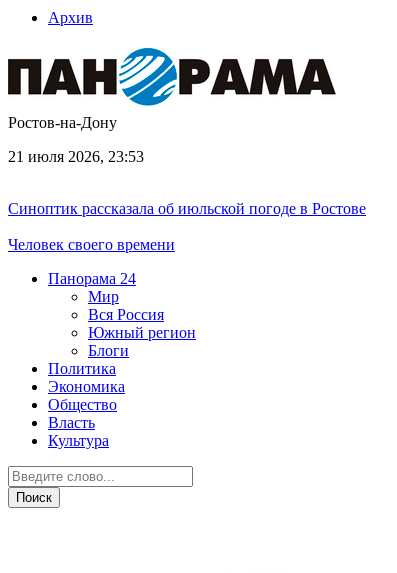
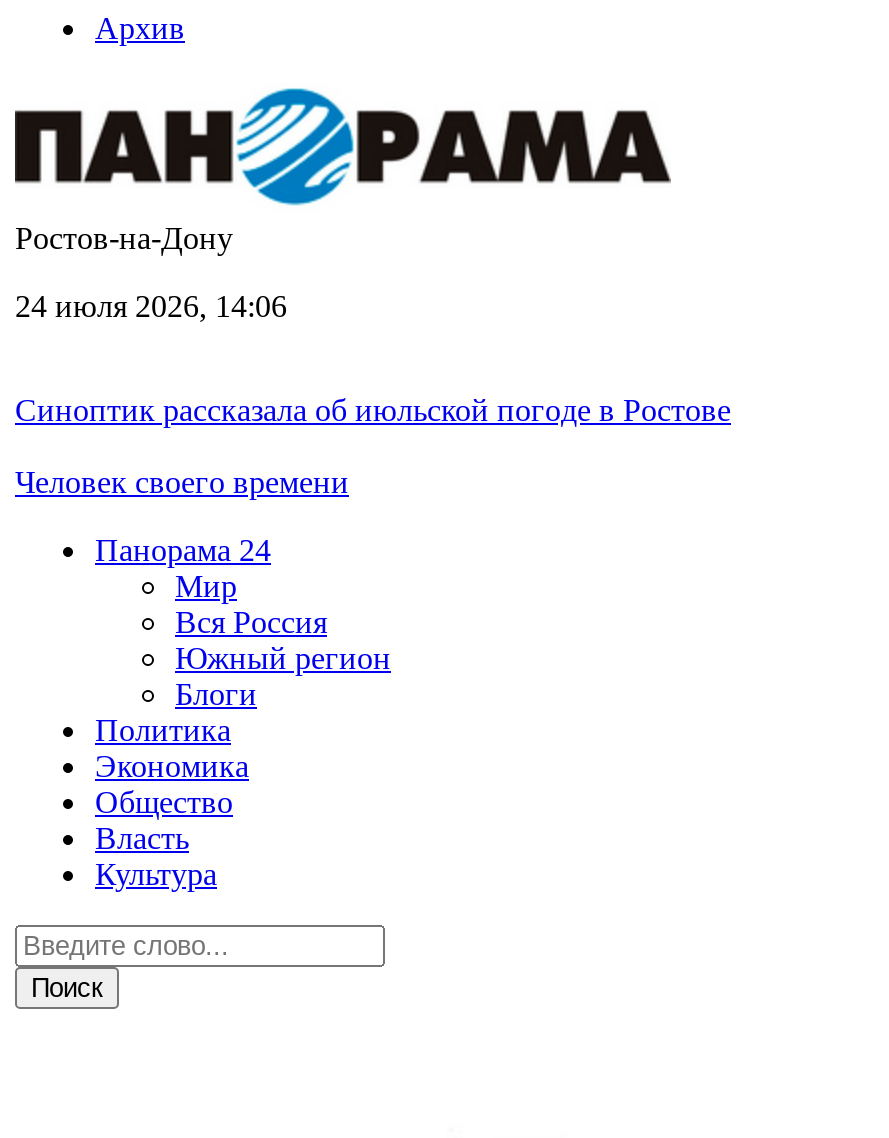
[8,148,144,165] 21 июля 2026, 23:53 -> [15,290,287,324] 24 июля 2026, 14:06

